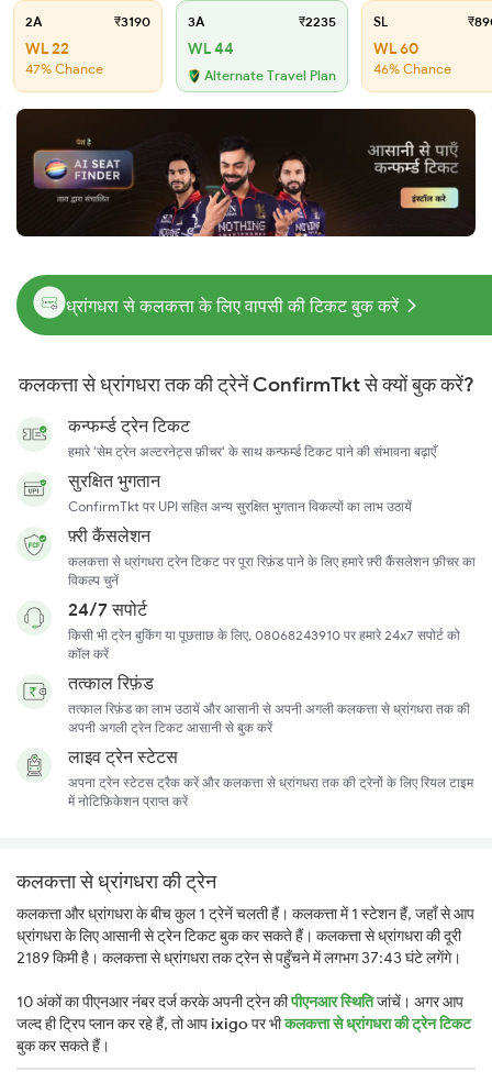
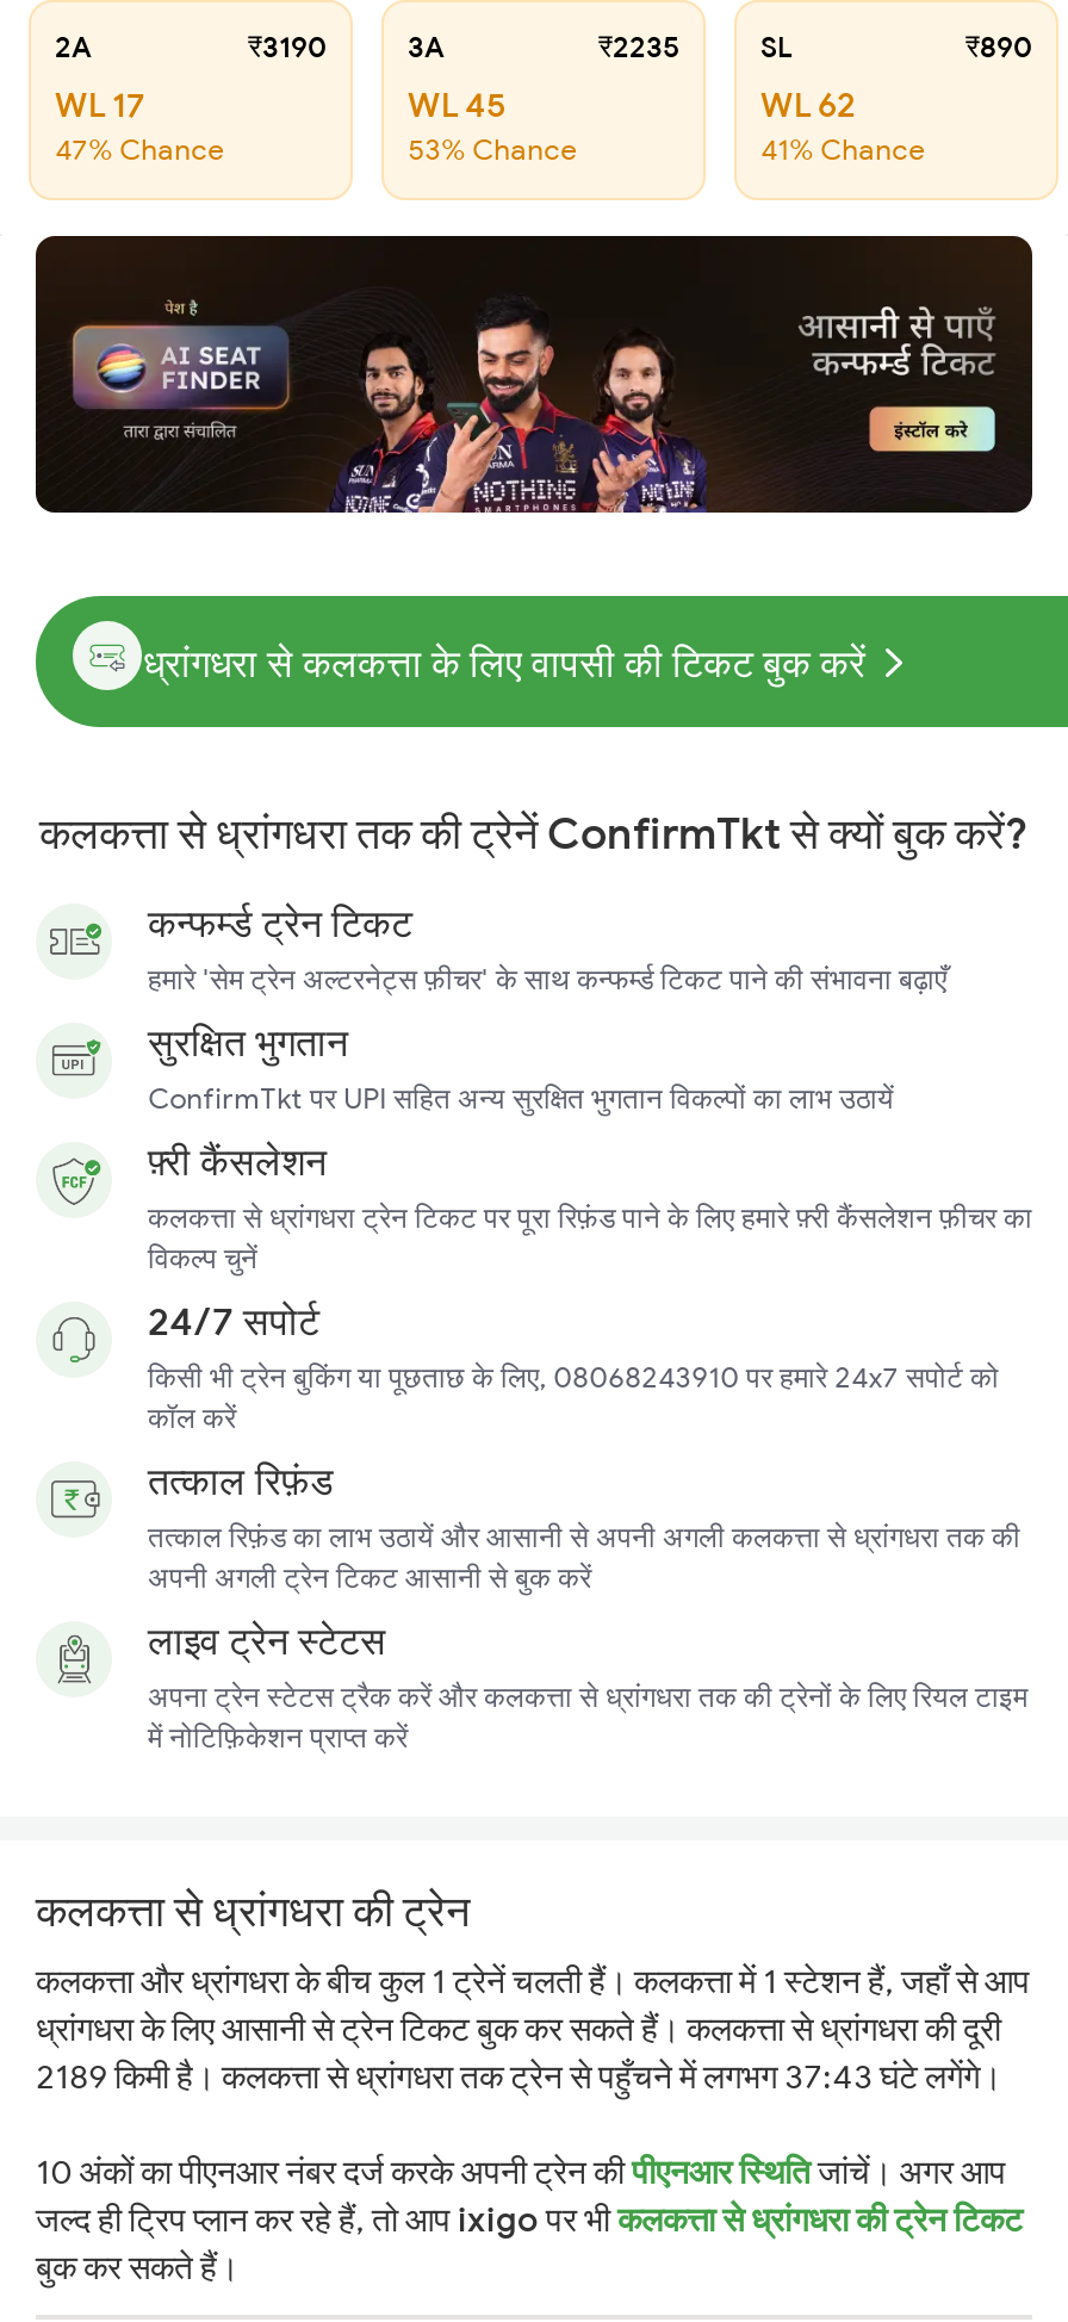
[25,38,69,58] WL 22 -> [55,83,145,126] WL 17
[188,38,336,84] WL 44 | Alternate Travel Plan -> [408,83,577,167] WL 45 | 53% Chance
[373,38,418,58] WL 60 -> [760,83,856,126] WL 62
[373,60,451,77] 46% Chance -> [760,131,925,167] 41% Chance

